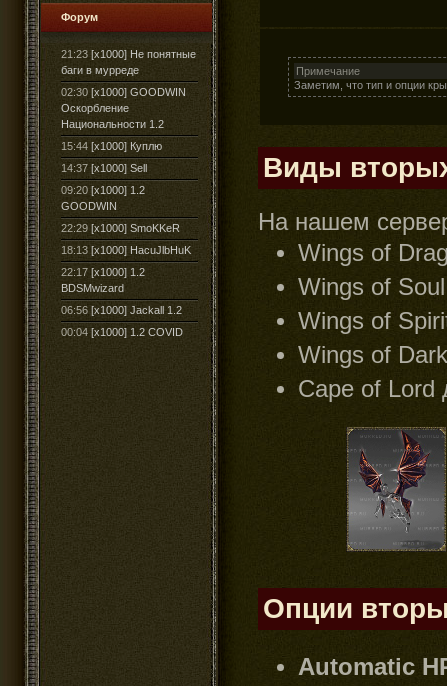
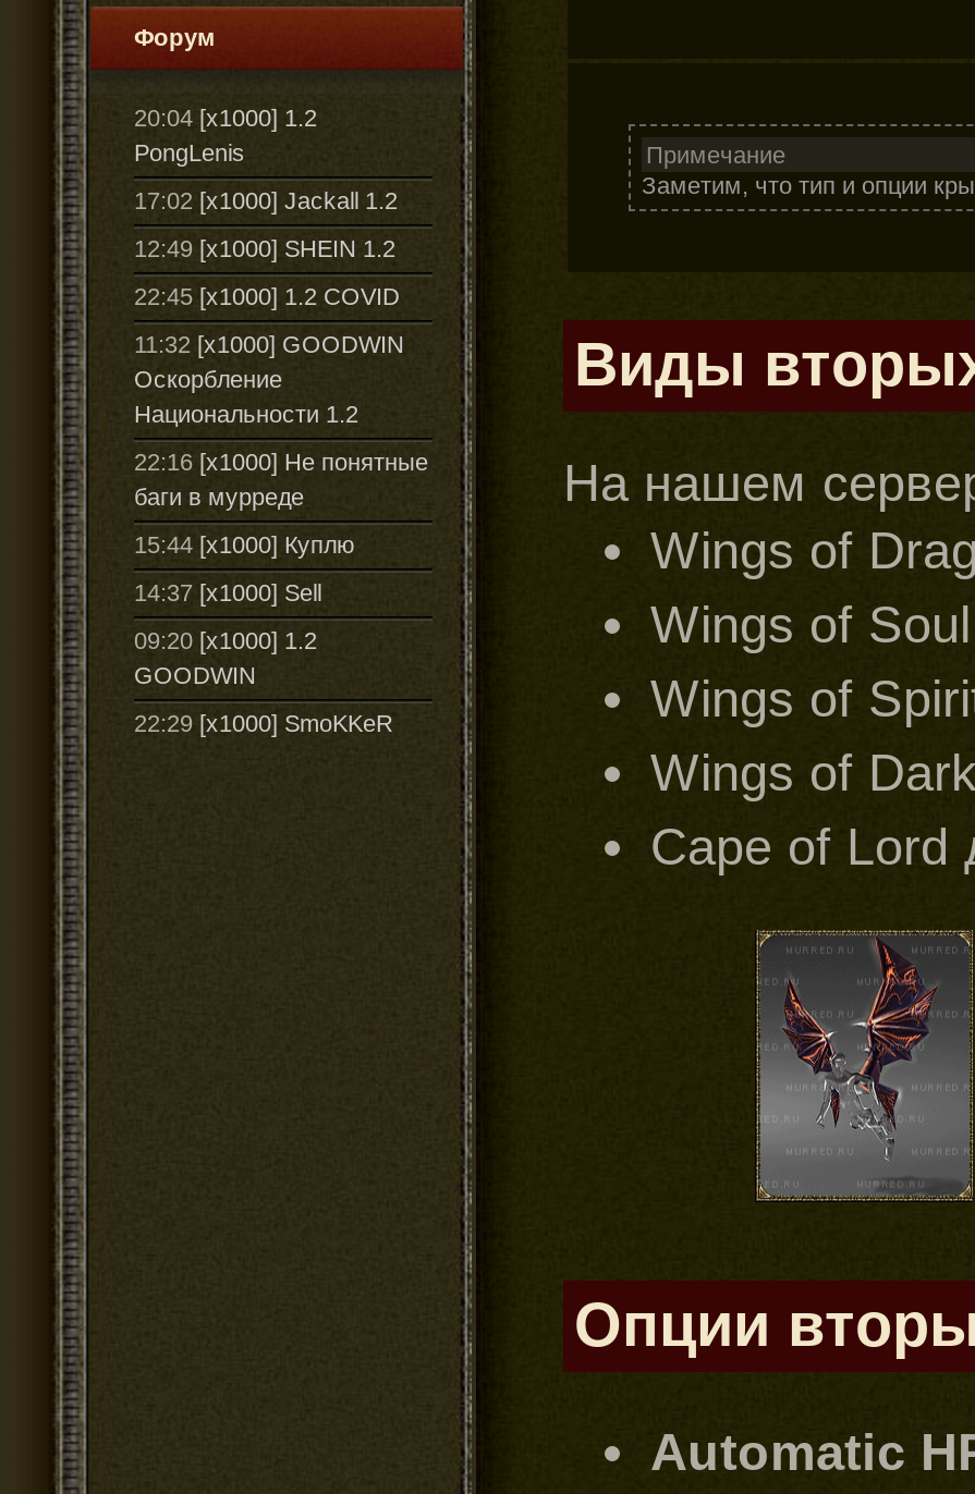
[61,48,196,98] 21:23 [x1000] Не понятные | 02:30 [x1000] GOODWIN -> [134,105,404,357] 20:04 [x1000] 1.2 | PongLenis | 17:02 [x1000] Jackall 1.2 | 12:49 [x1000] SHEIN 1.2 | 22:45 [x1000] 1.2 COVID | 11:32 [x1000] GOODWIN
moved [61,64,139,76] -> [134,483,304,510]: баги в мурреде
moved [61,102,164,130] -> [134,366,358,427]: Оскорбление | Национальности 1.2
none -> [134,449,428,475] 22:16 [x1000] Не понятные
moved [61,140,180,234] -> [134,531,393,736]: 15:44 [x1000] Куплю | 14:37 [x1000] Sell | 09:20 [x1000] 1.2 | GOODWIN | 22:29 [x1000] SmoKKeR
[61,244,191,338] 18:13 [x1000] HacuJlbHuK | 22:17 [x1000] 1.2 | BDSMwizard | 06:56 [x1000] Jackall 1.2 | 00:04 [x1000] 1.2 COVID -> none

